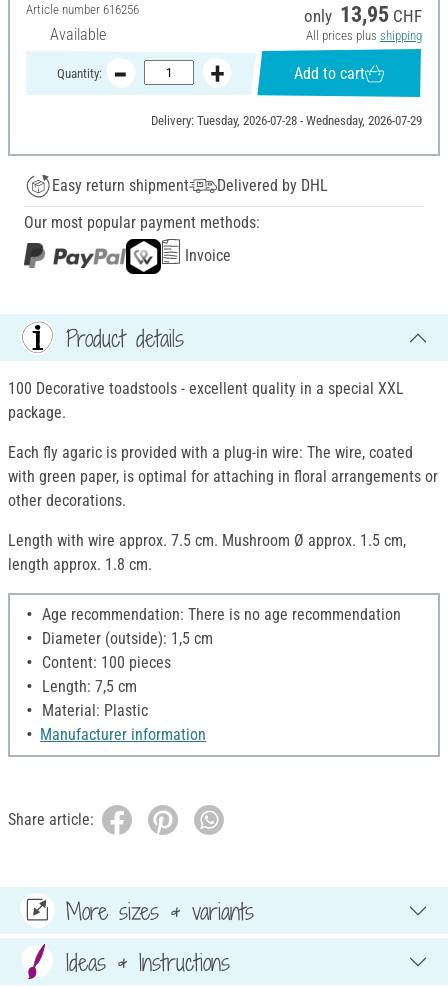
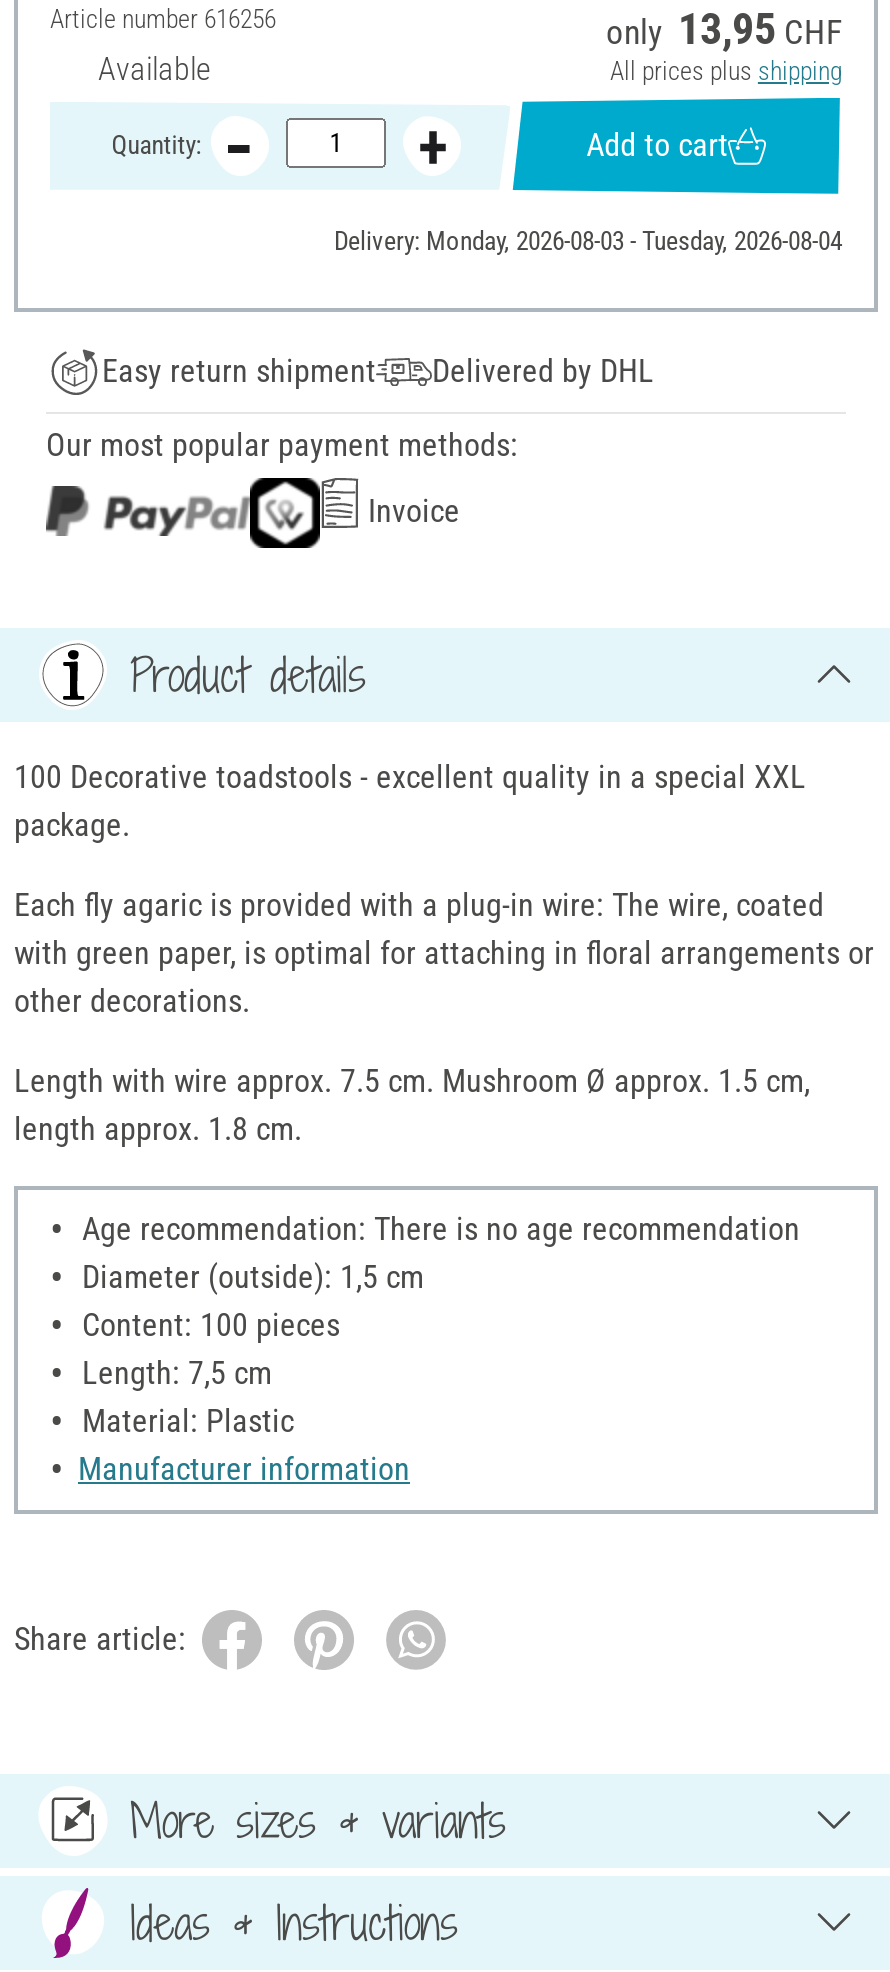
[151,113,422,128] Delivery: Tuesday, 2026-07-28 - Wednesday, 2026-07-29 -> [334,226,842,256] Delivery: Monday, 2026-08-03 - Tuesday, 2026-08-04

